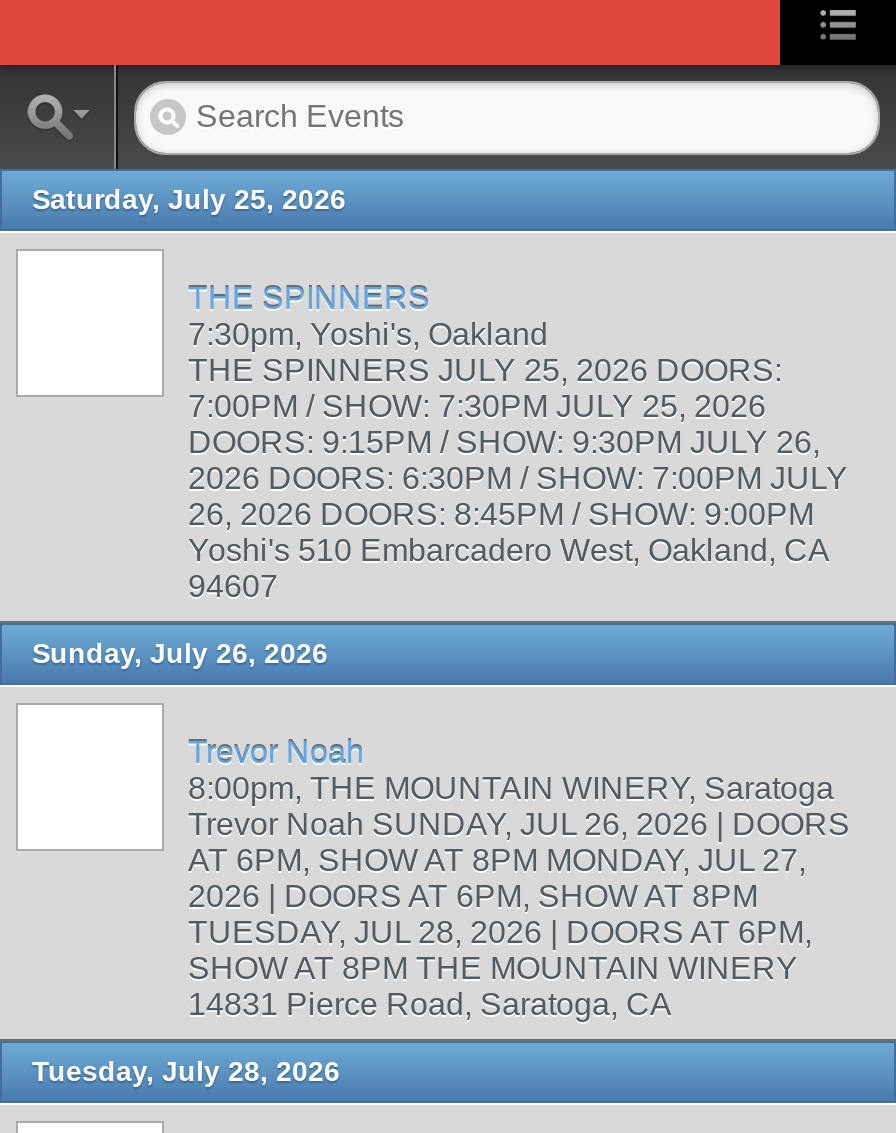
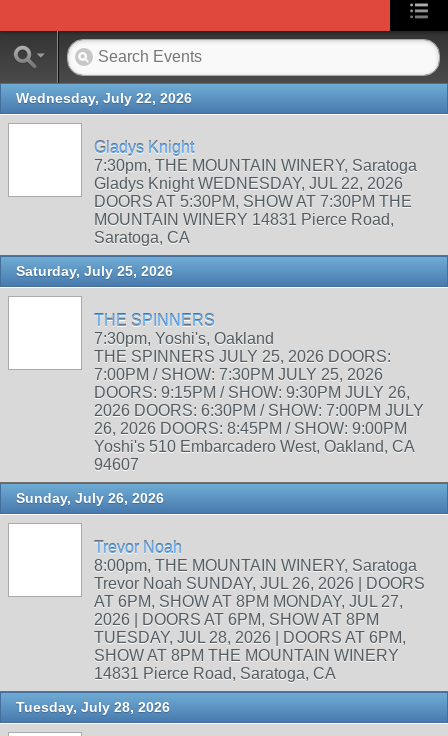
none -> [16,90,417,246] Wednesday, July 22, 2026 | Gladys Knight | 7:30pm, THE MOUNTAIN WINERY, Saratoga | Gladys Knight WEDNESDAY, JUL 22, 2026 | DOORS AT 5:30PM, SHOW AT 7:30PM THE | MOUNTAIN WINERY 14831 Pierce Road, | Saratoga, CA

